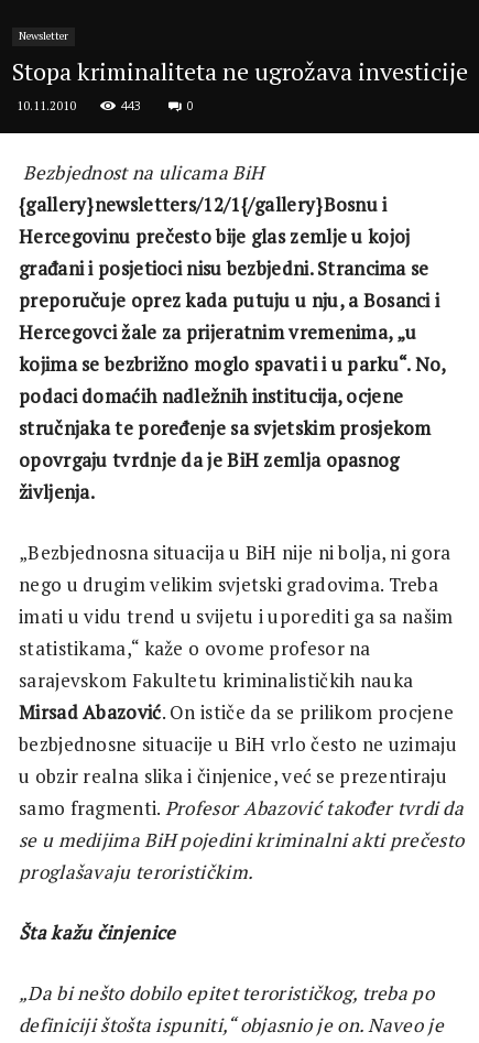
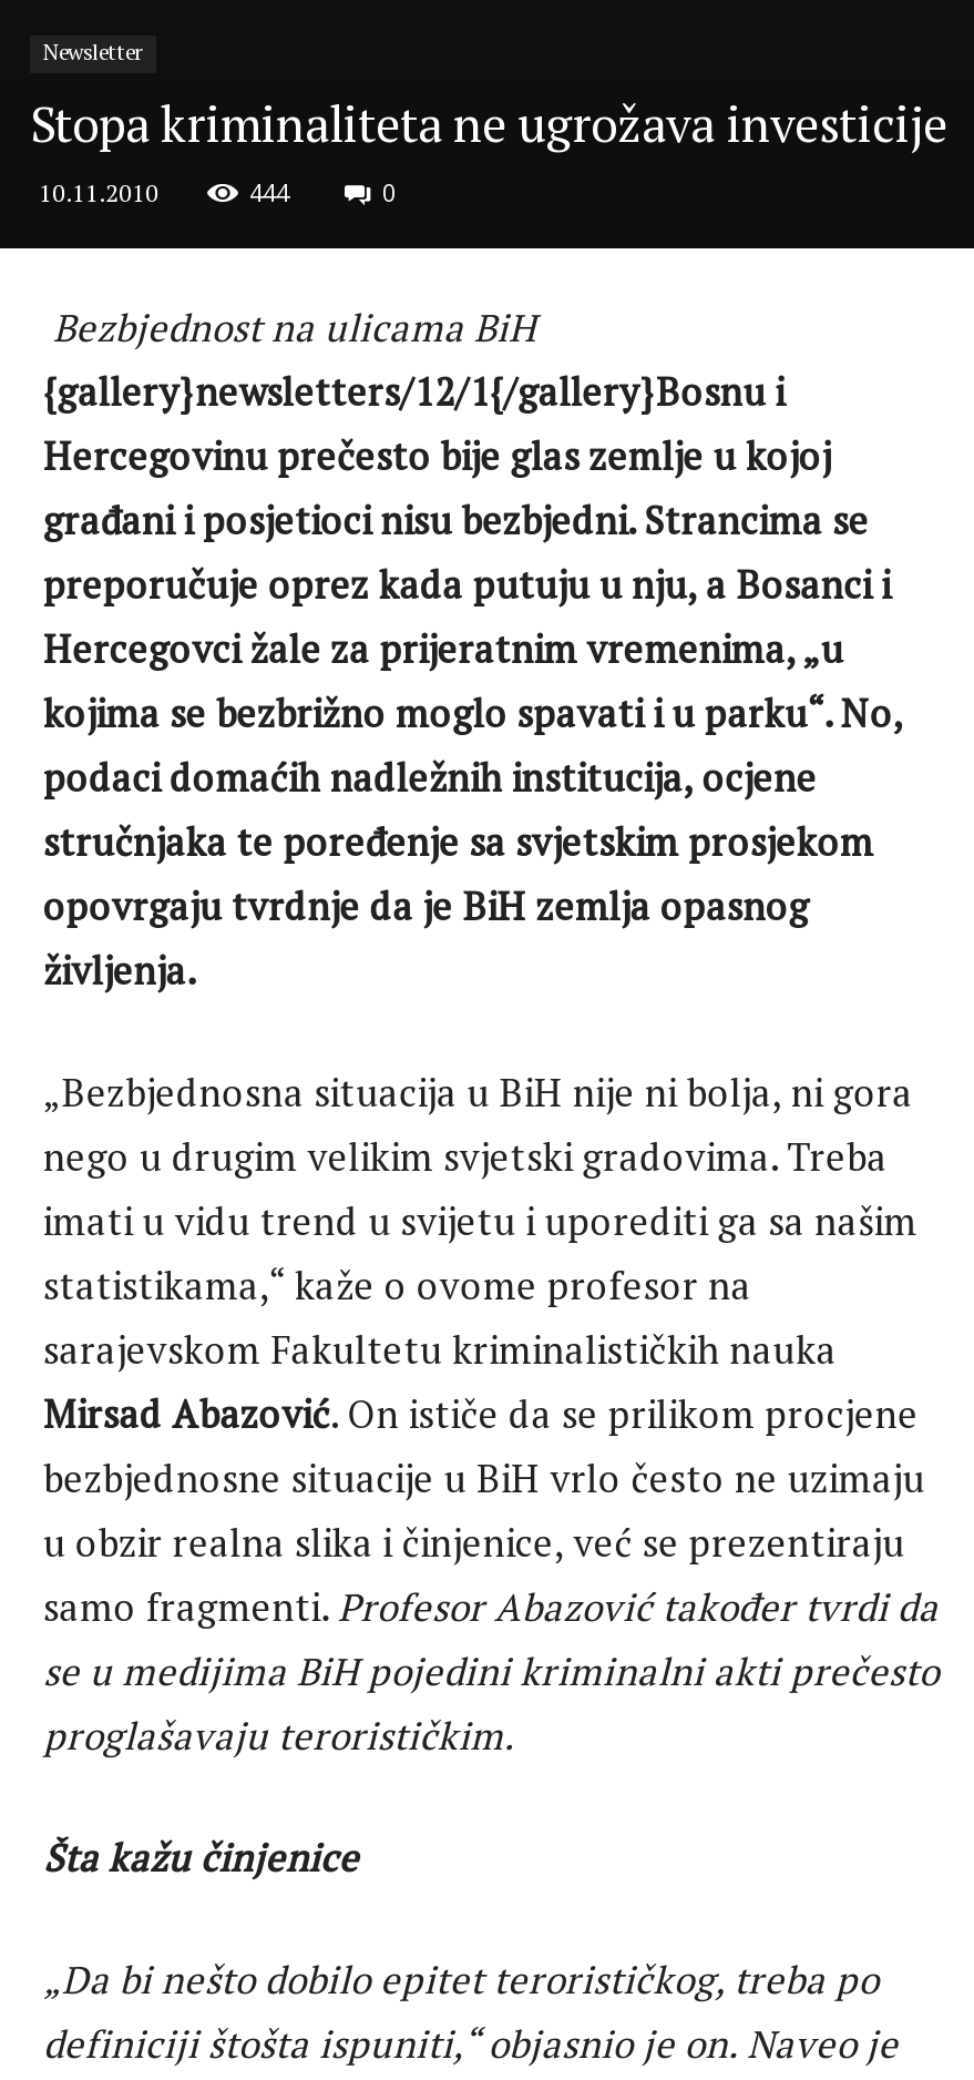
[121,97,141,114] 443 -> [249,176,289,209] 444

